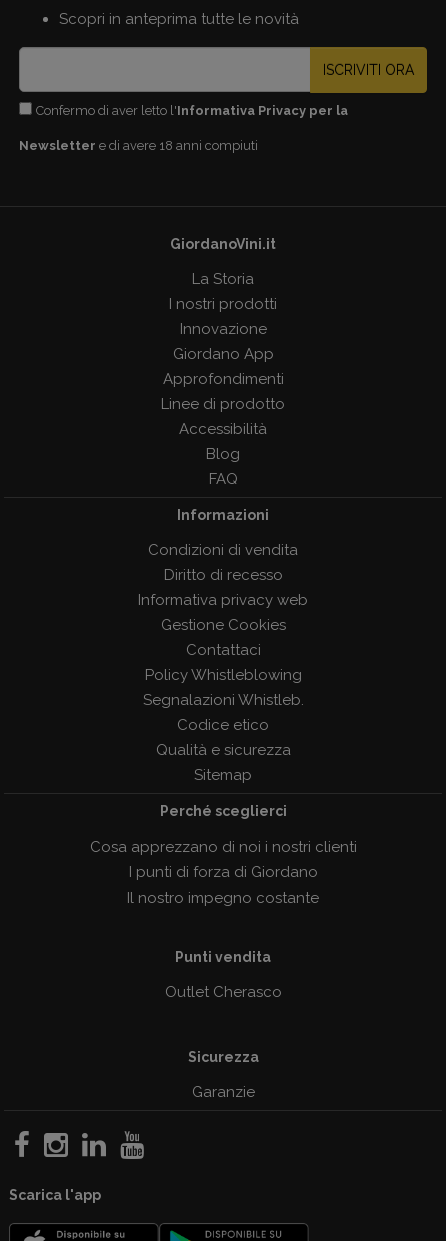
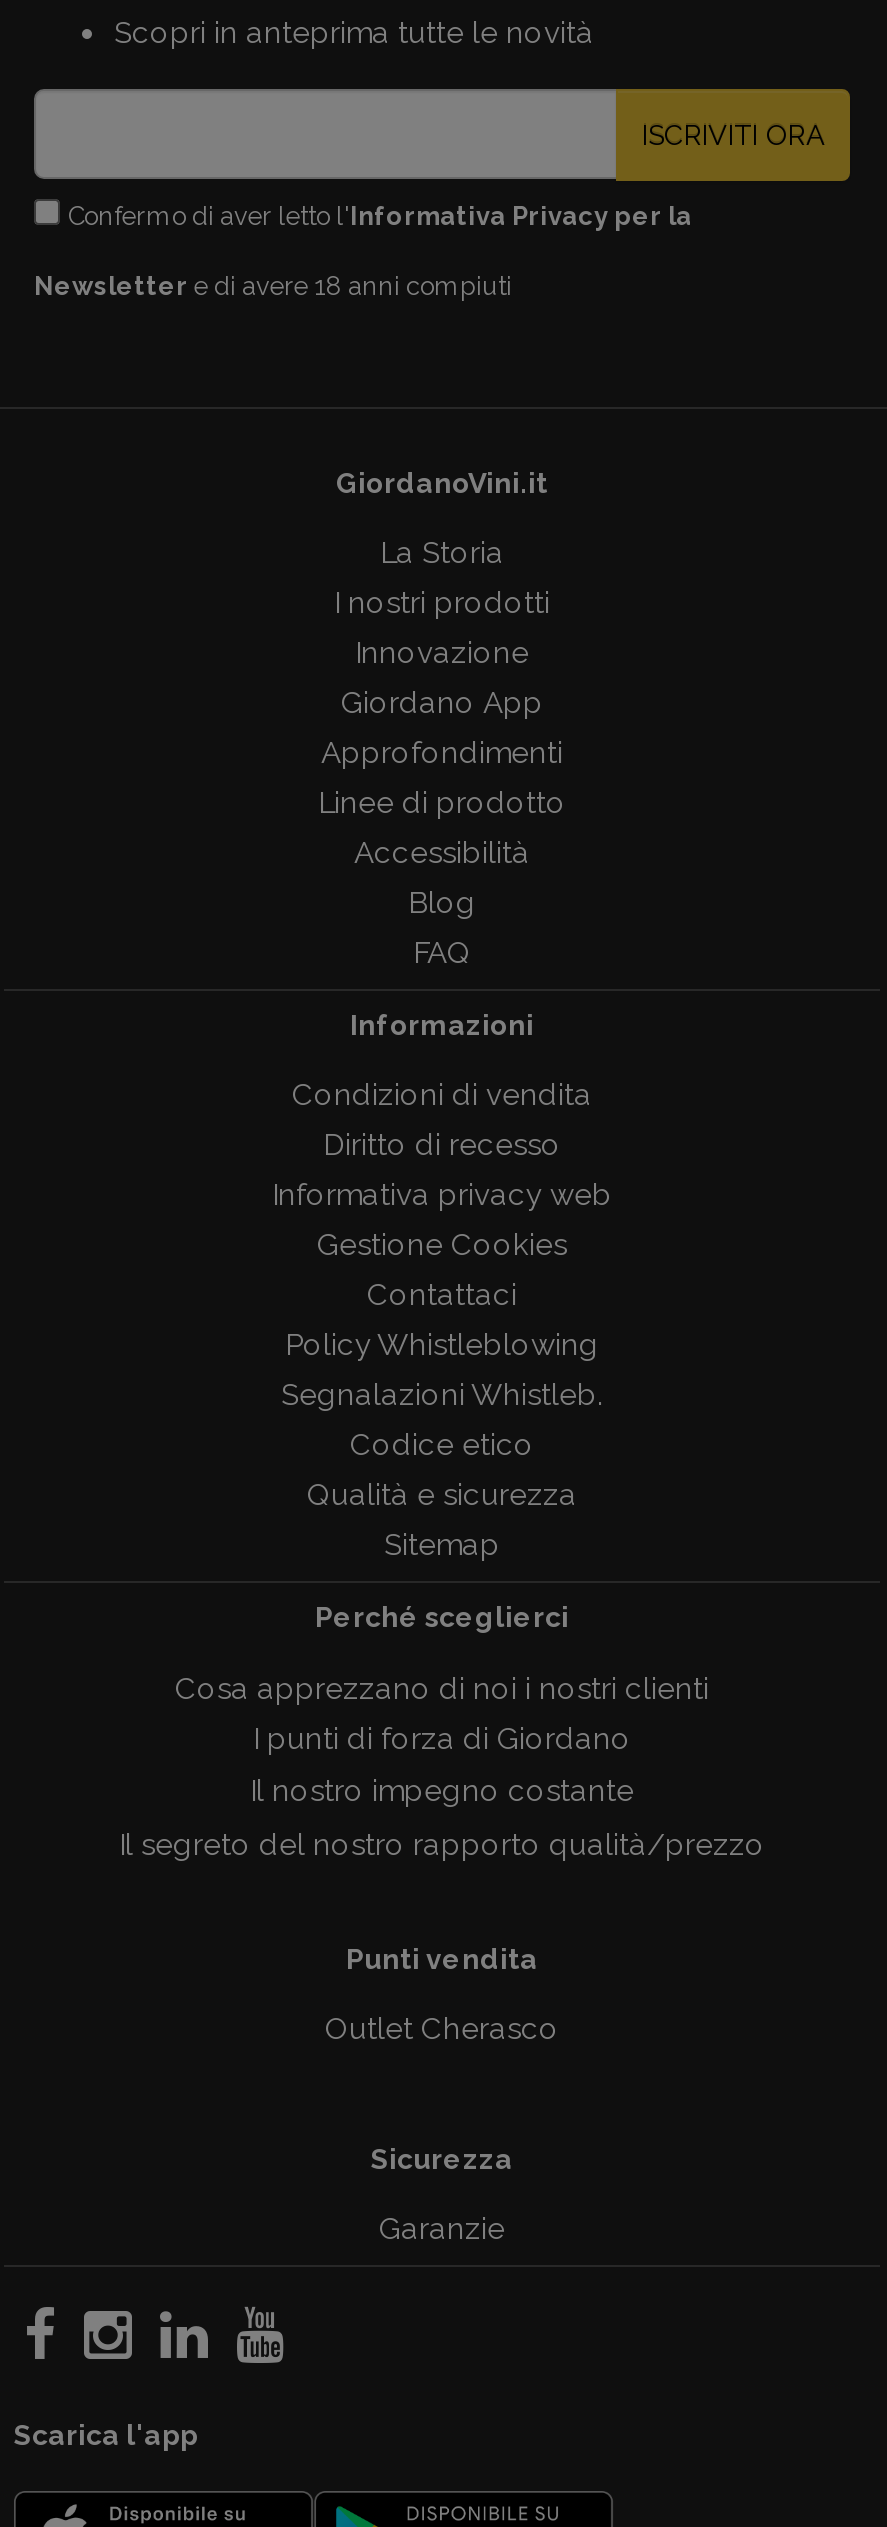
none -> [119,1827,765,1863] Il segreto del nostro rapporto qualità/prezzo

